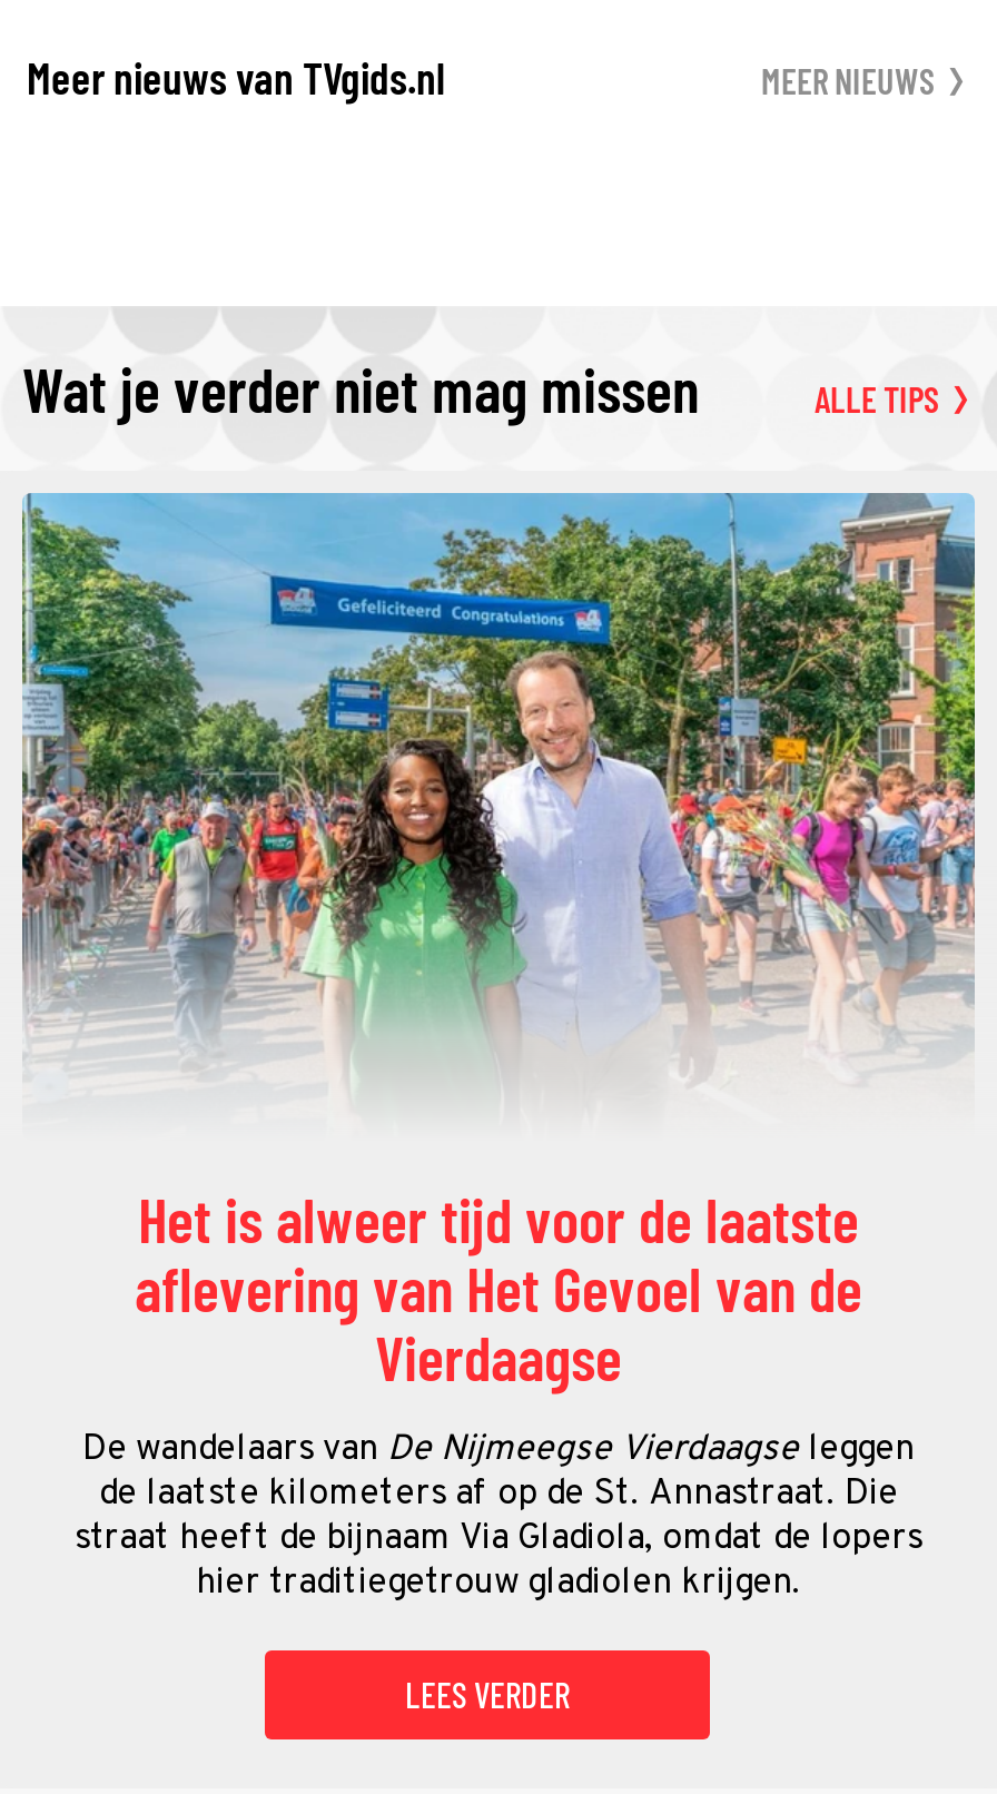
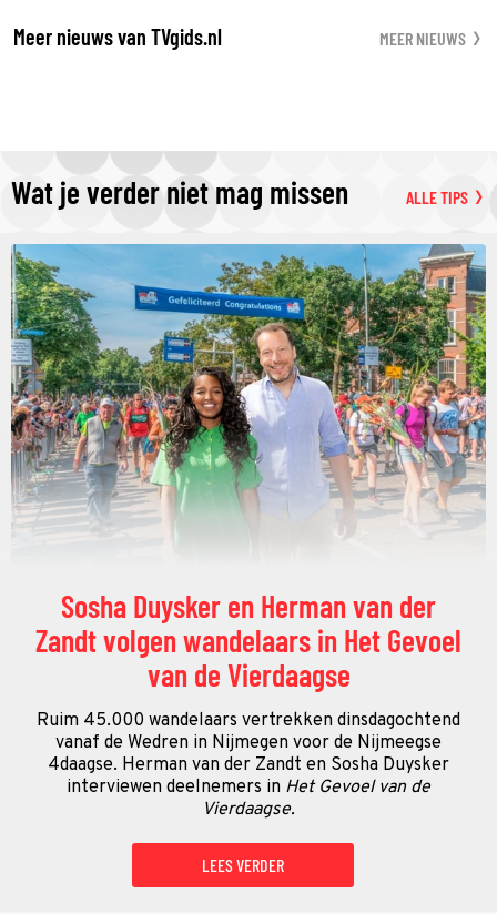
[75,1181,922,1606] Het is alweer tijd voor de laatste | aflevering van Het Gevoel van de | Vierdaagse | De wandelaars van De Nijmeegse Vierdaagse leggen | de laatste kilometers af op de St. Annastraat. Die | straat heeft de bijnaam Via Gladiola, omdat de lopers | hier traditiegetrouw gladiolen krijgen. -> [35,587,461,821] Sosha Duysker en Herman van der | Zandt volgen wandelaars in Het Gevoel | van de Vierdaagse | Ruim 45.000 wandelaars vertrekken dinsdagochtend | vanaf de Wedren in Nijmegen voor de Nijmeegse | 4daagse. Herman van der Zandt en Sosha Duysker | interviewen deelnemers in Het Gevoel van de | Vierdaagse.

